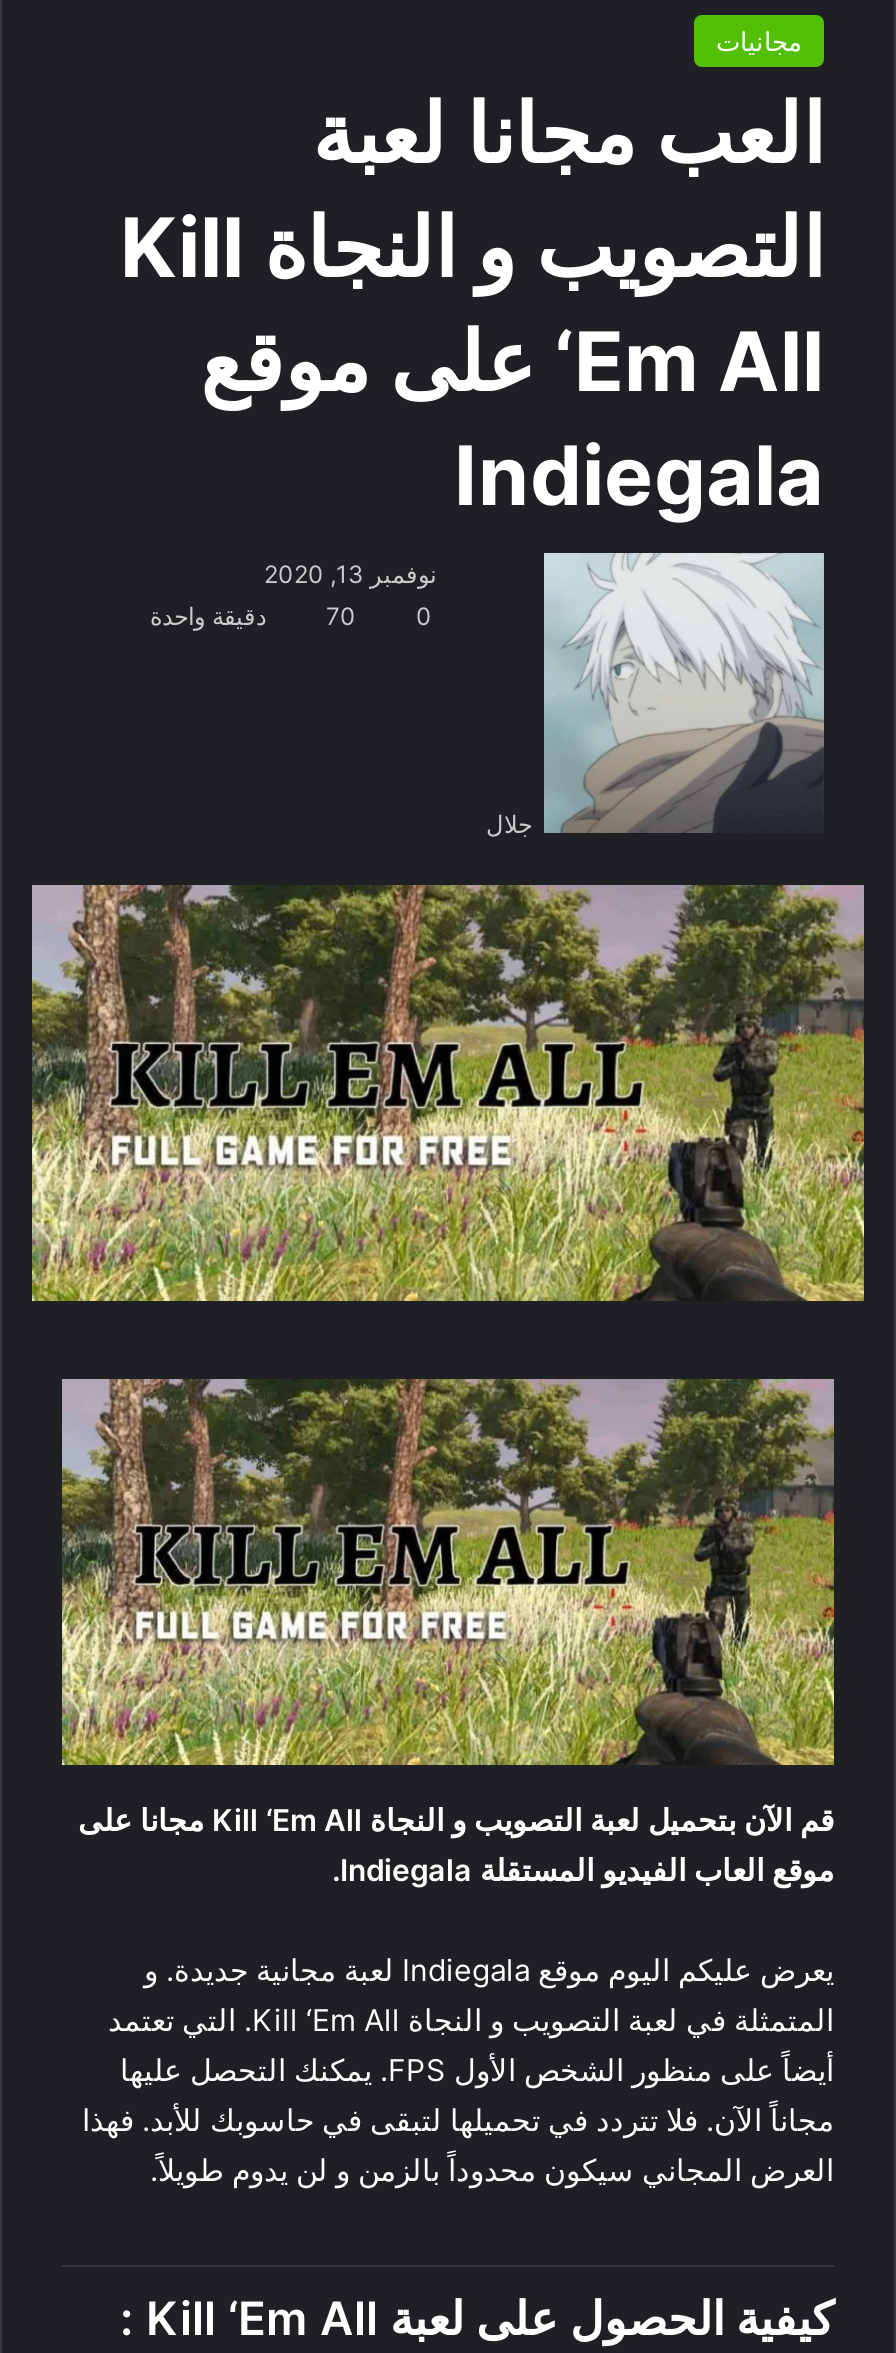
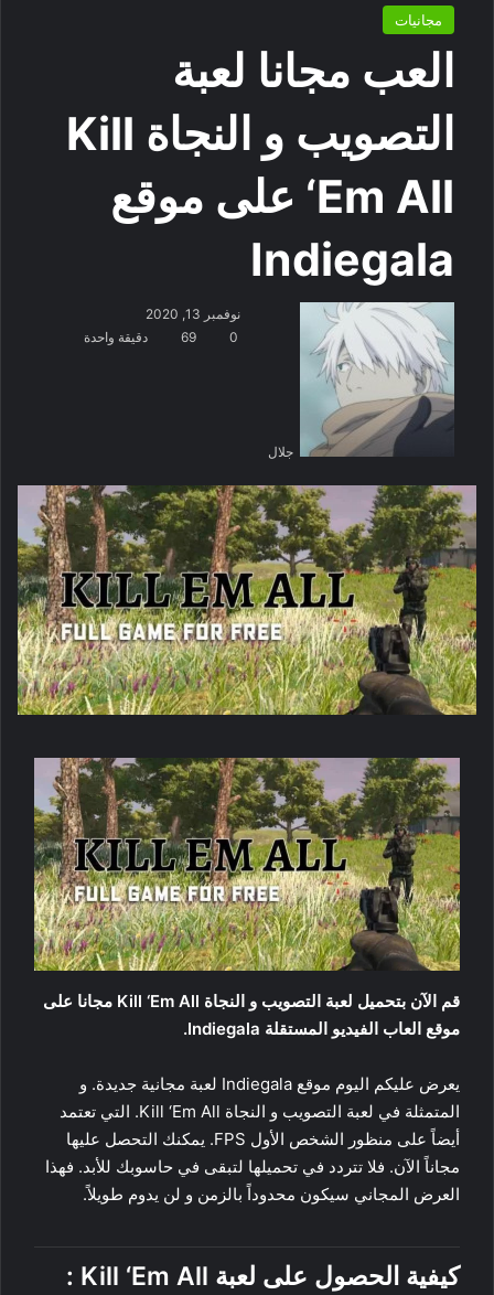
[150,601,432,631] 0 70 دقيقة واحدة -> [84,329,238,345] 0 69 دقيقة واحدة

